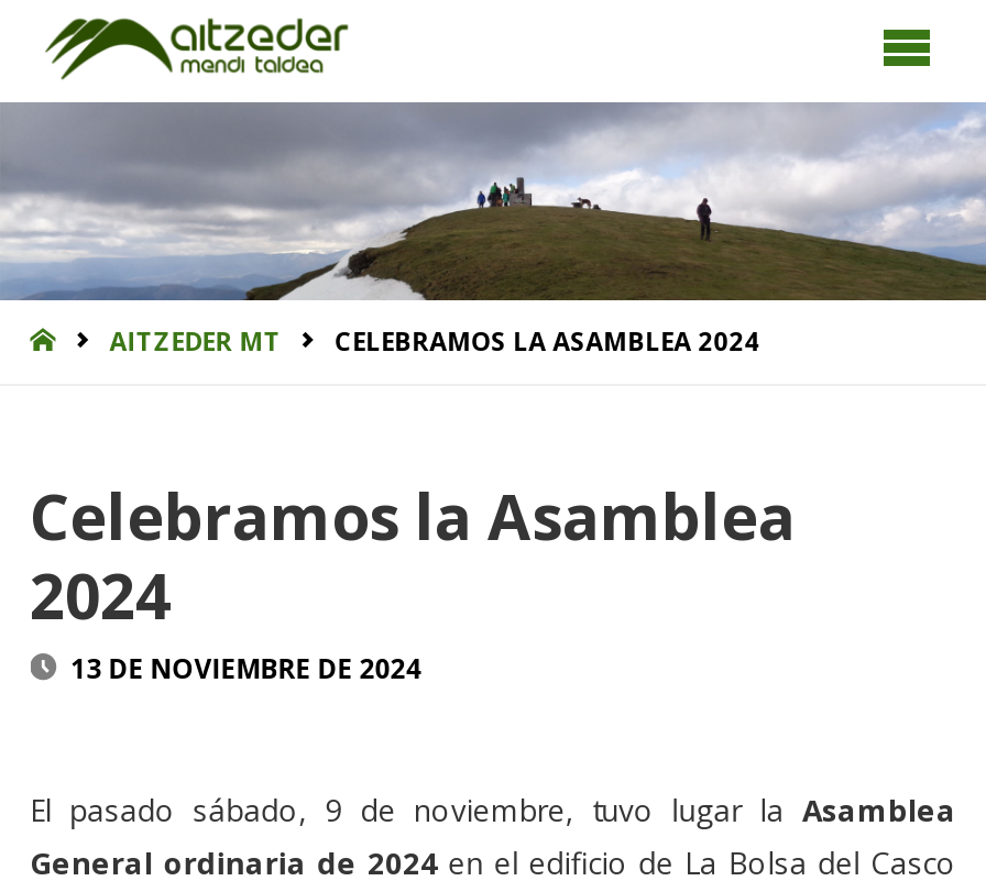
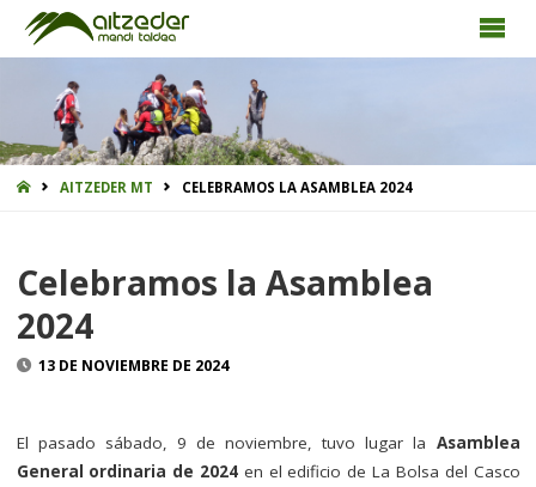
[7,102,979,302] [image] -> [4,59,532,166] [image]

